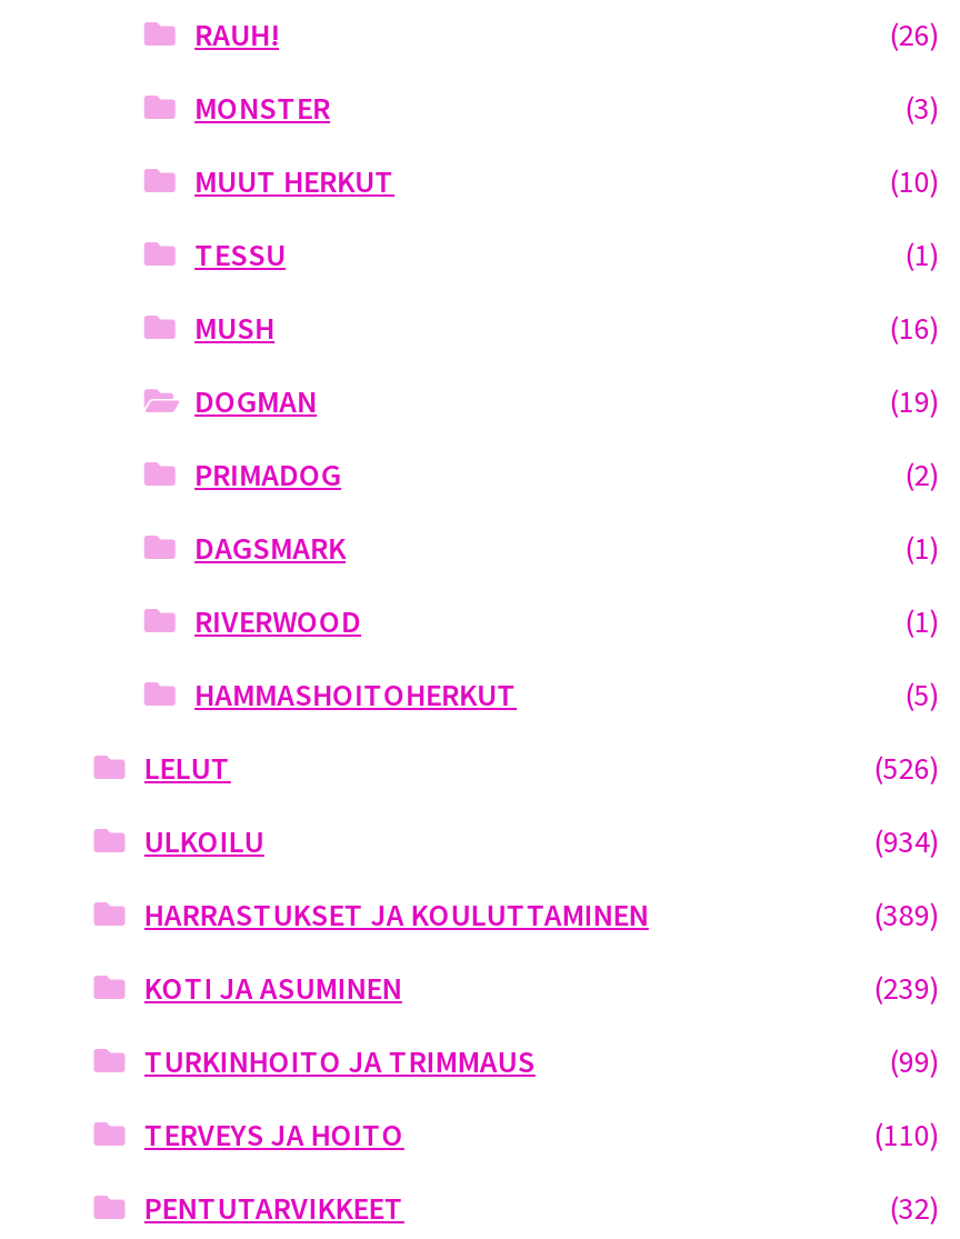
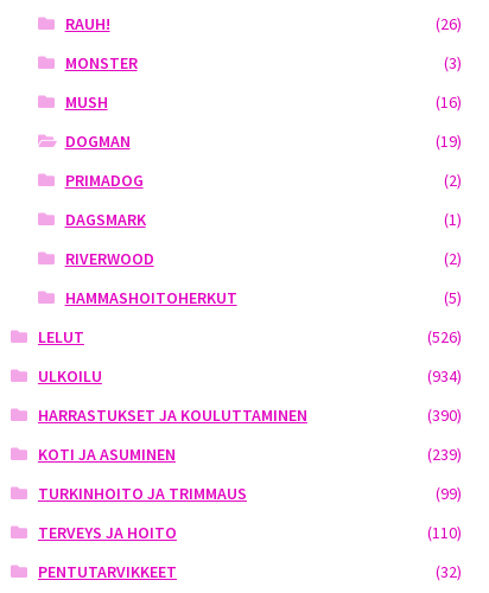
[195,162,939,276] MUUT HERKUT | (10) | TESSU | (1) -> none
[905,602,939,642] (1) -> [444,248,462,270] (2)
[874,896,939,936] (389) -> [428,405,462,426] (390)

